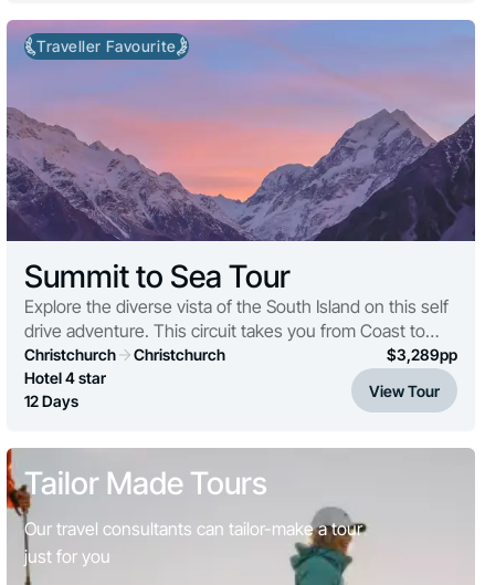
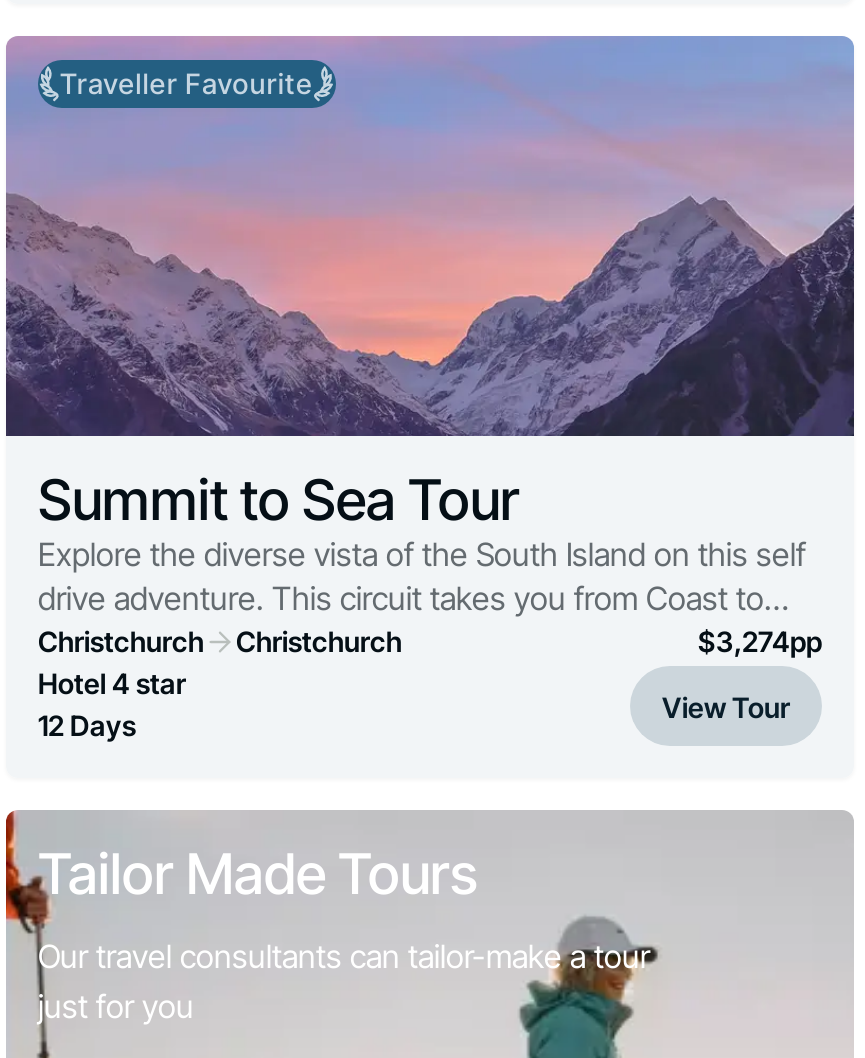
[387,345,457,364] $3,289pp -> [698,624,822,658] $3,274pp

